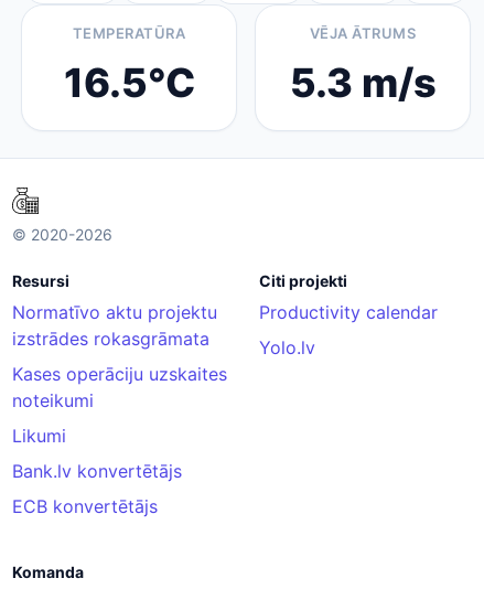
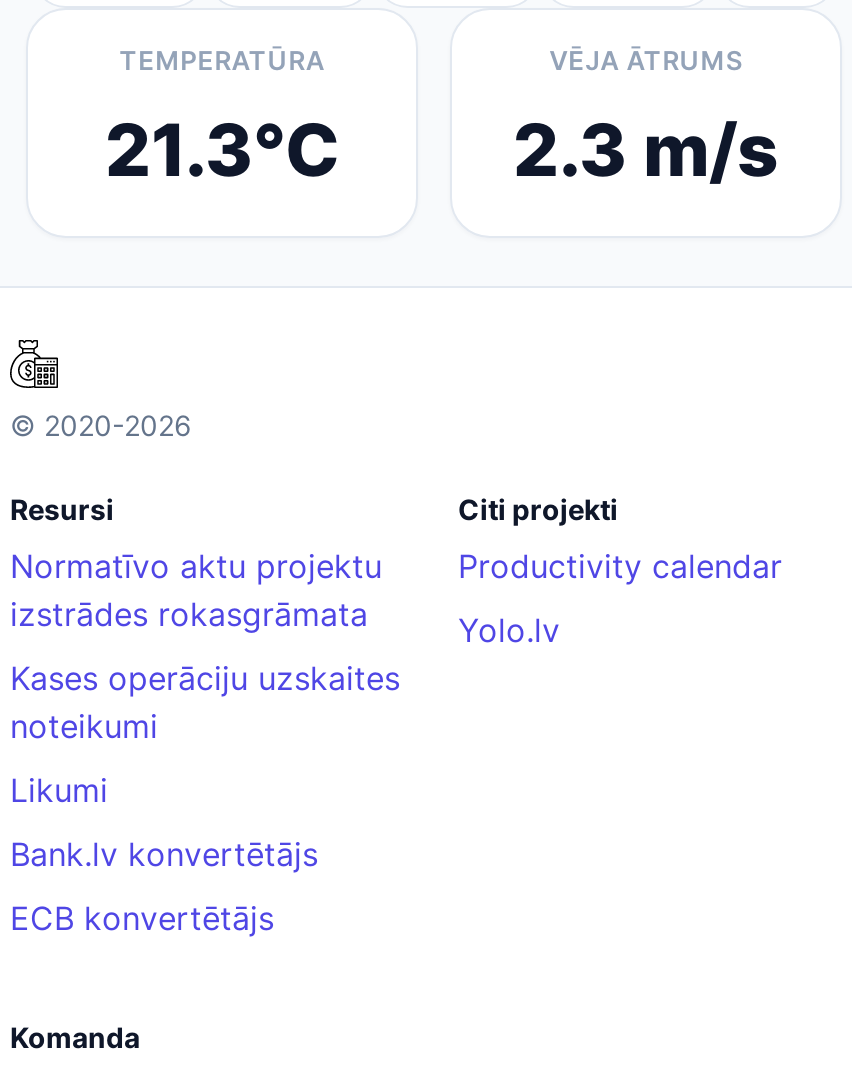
[63,59,195,107] 16.5°C -> [105,106,339,194] 21.3°C
[289,59,436,107] 5.3 m/s -> [513,106,779,194] 2.3 m/s

